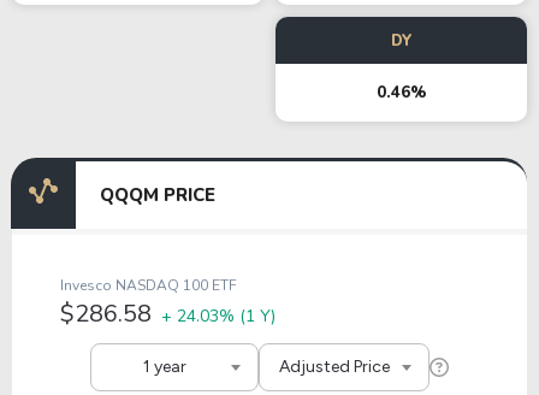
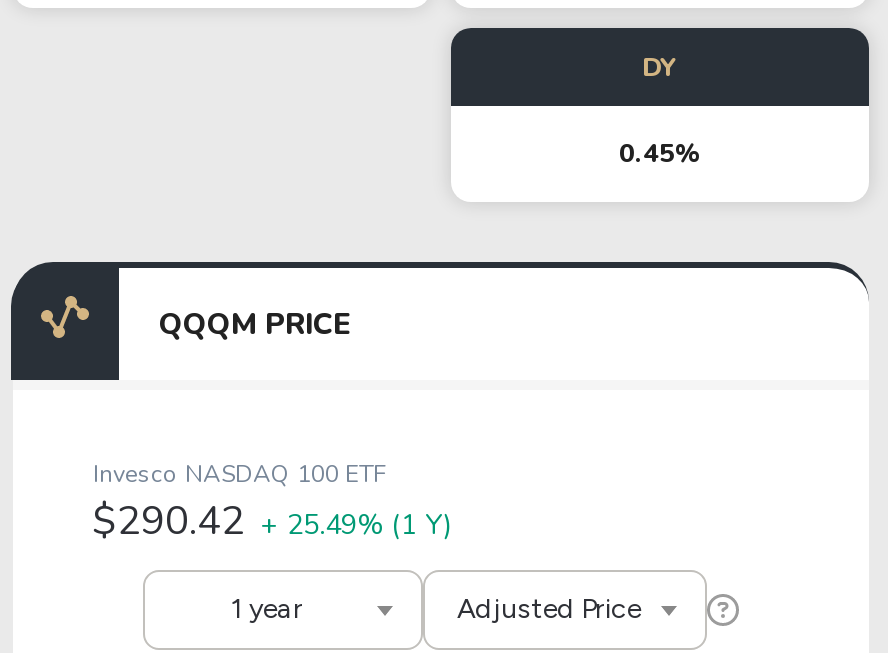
[377,82,426,104] 0.46% -> [619,136,701,172] 0.45%
[60,297,276,330] $286.58 + 24.03% (1 Y) -> [93,494,451,548] $290.42 + 25.49% (1 Y)

